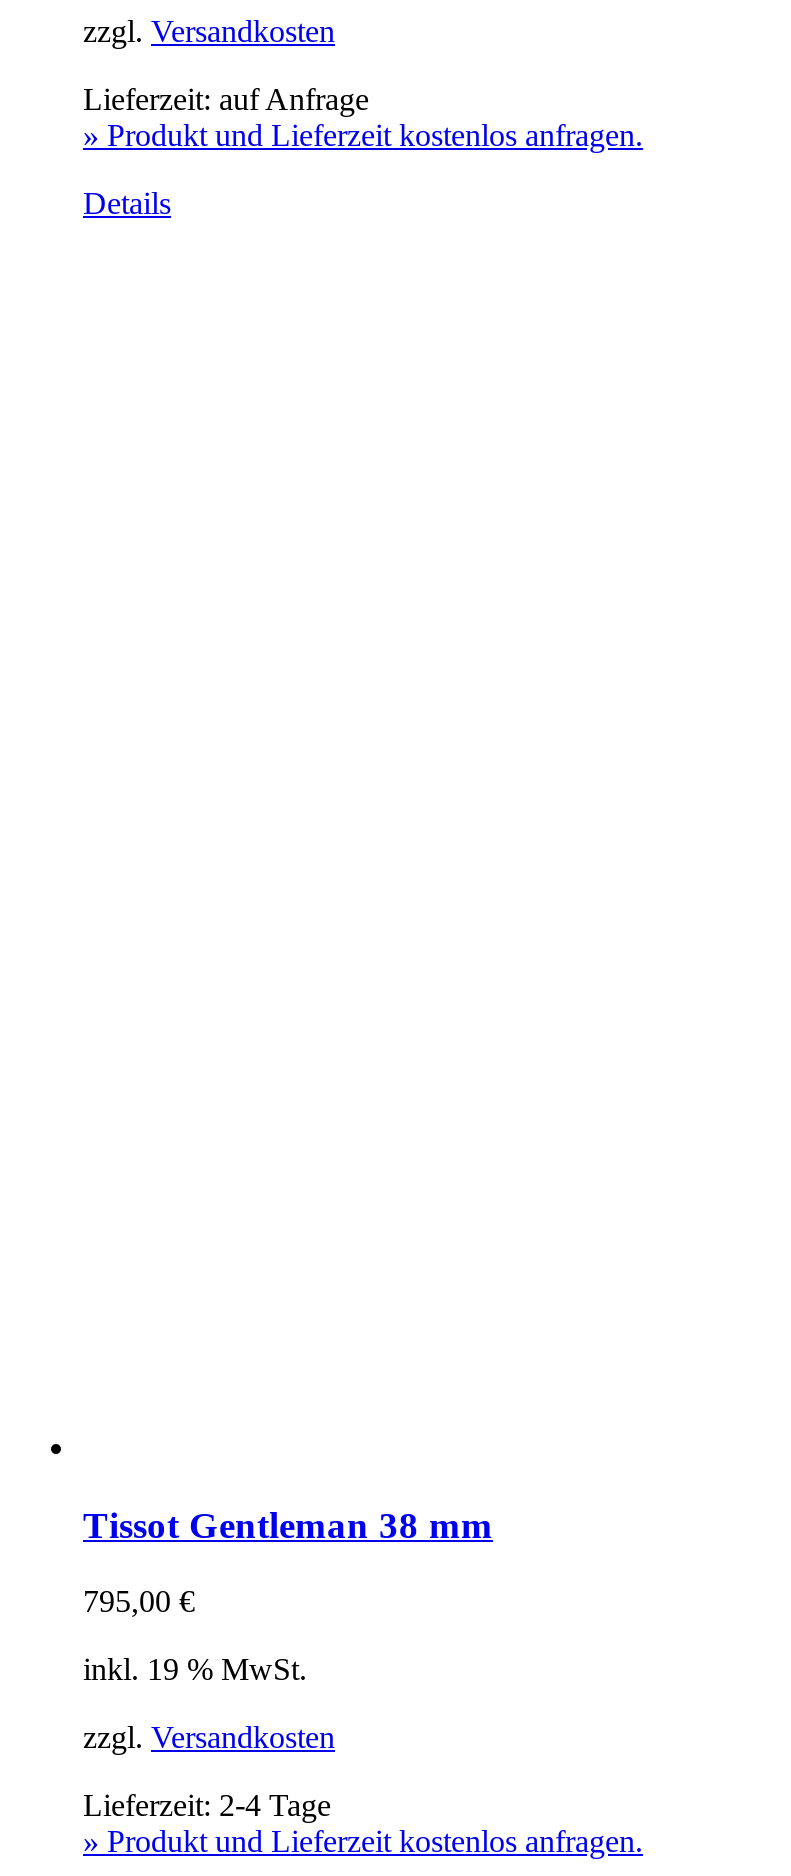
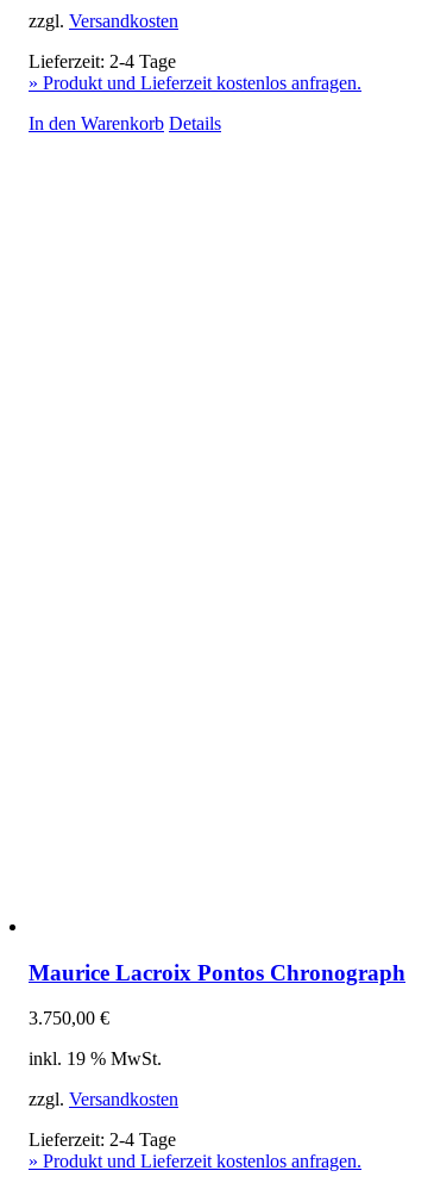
[83,82,369,116] Lieferzeit: auf Anfrage -> [29,51,176,71] Lieferzeit: 2-4 Tage
[83,186,171,220] Details -> [29,113,221,133] In den Warenkorb Details
[83,1503,493,1545] Tissot Gentleman 38 mm -> [29,960,405,985] Maurice Lacroix Pontos Chronograph
[83,1585,195,1619] 795,00 € -> [29,1008,109,1029] 3.750,00 €

